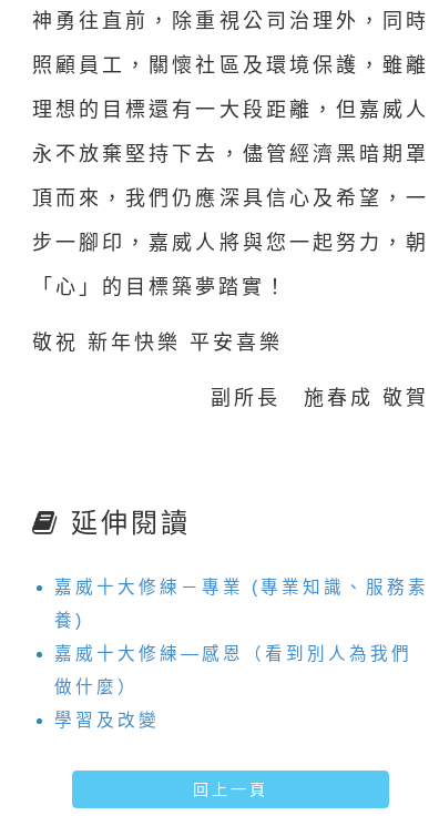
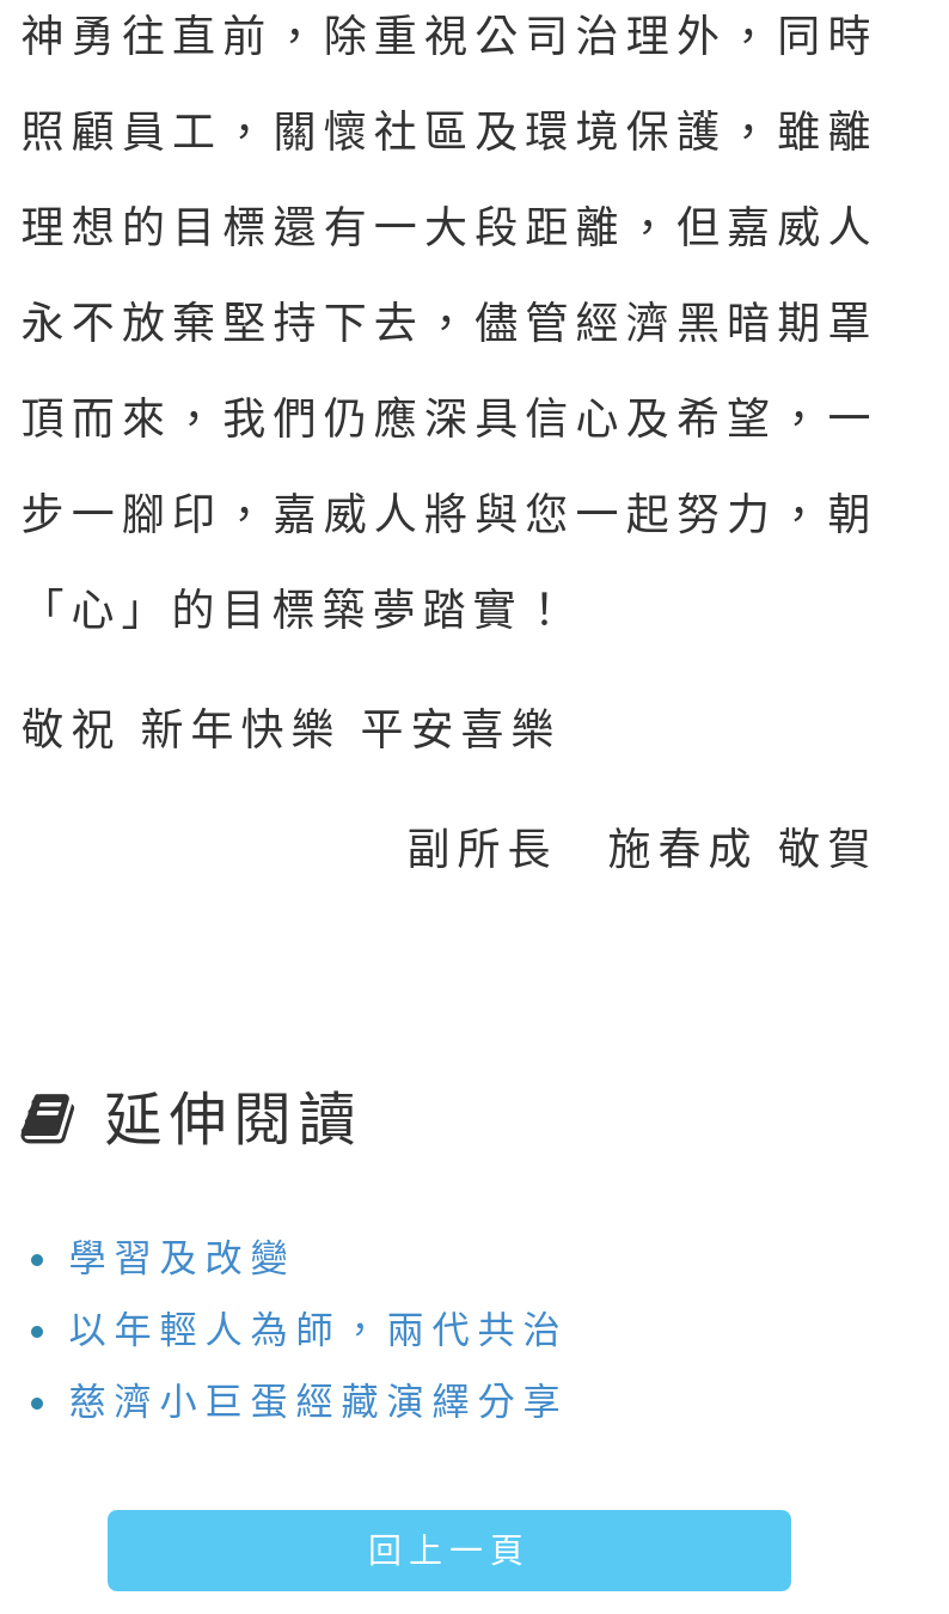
[54,577,429,696] 嘉威十大修練－專業 (專業知識、服務素 | 養) | 嘉威十大修練—感恩（看到別人為我們 | 做什麼） -> none
moved [54,710,159,729] -> [69,1237,296,1278]: 學習及改變
none -> [69,1309,568,1421] 以年輕人為師，兩代共治 | 慈濟小巨蛋經藏演繹分享

